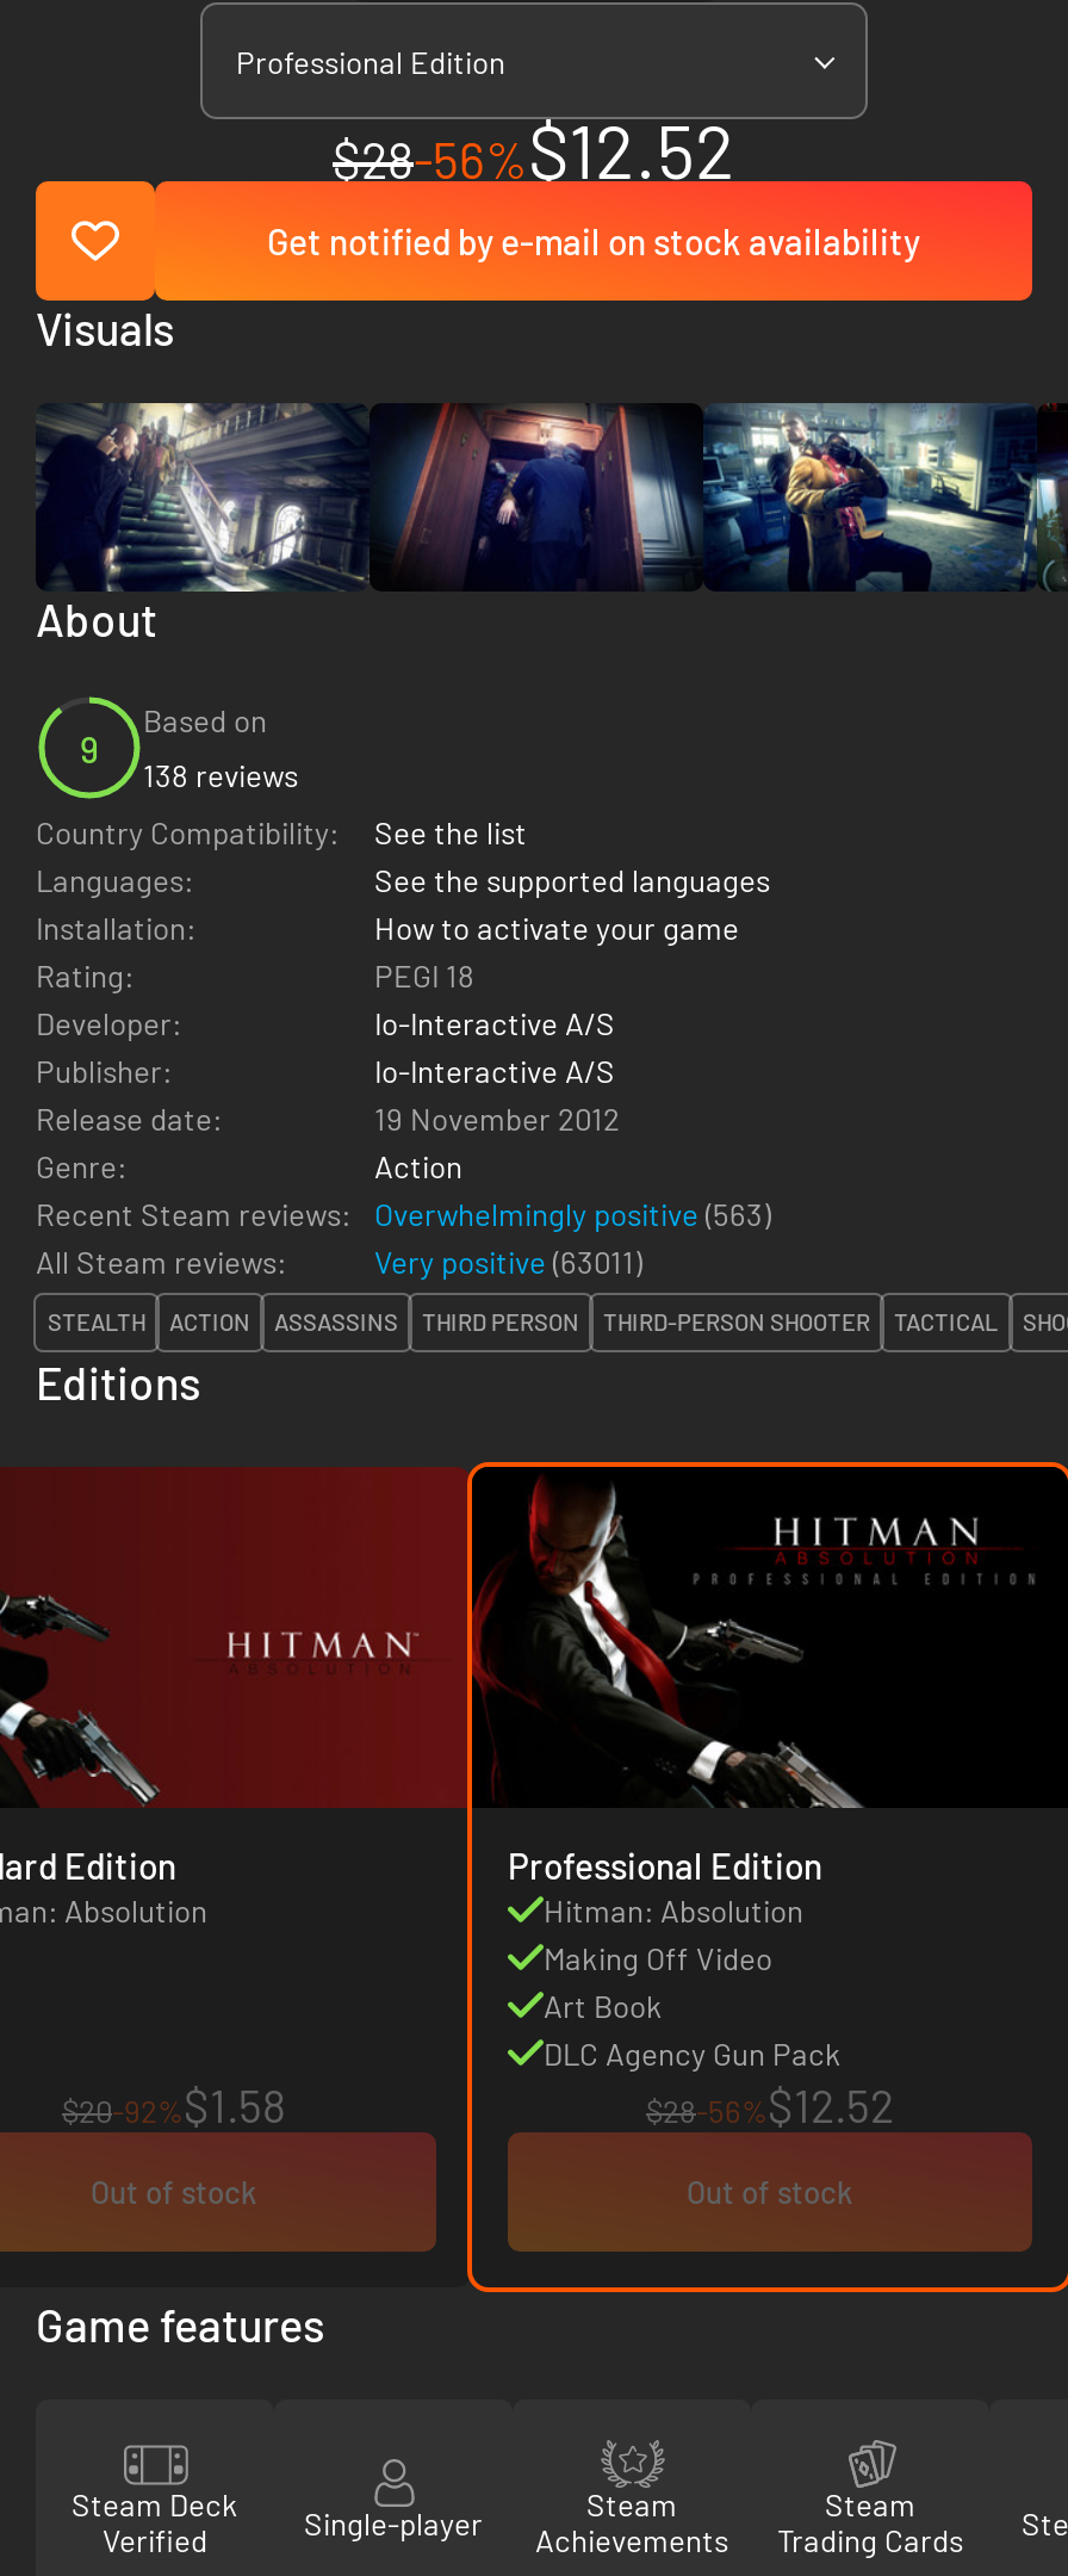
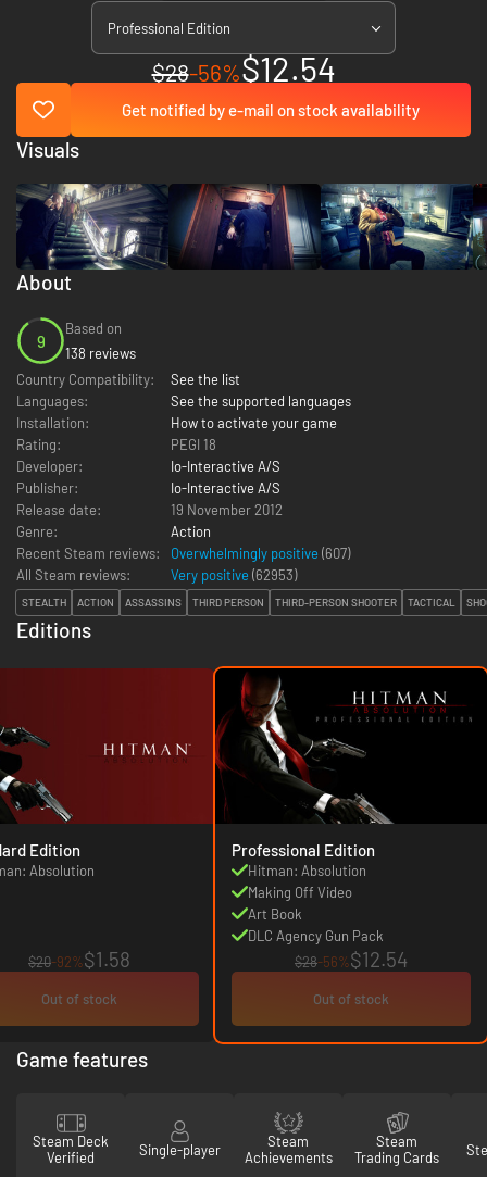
[333,105,735,193] $28-56%$12.52 -> [152,48,335,88] $28-56%$12.54
[374,1194,770,1232] Overwhelmingly positive (563) -> [171,544,350,561] Overwhelmingly positive (607)
[374,1241,641,1280] Very positive (63011) -> [171,566,297,583] Very positive (62953)
[646,2077,894,2132] $28-56%$12.52 -> [295,946,408,971] $28-56%$12.54

